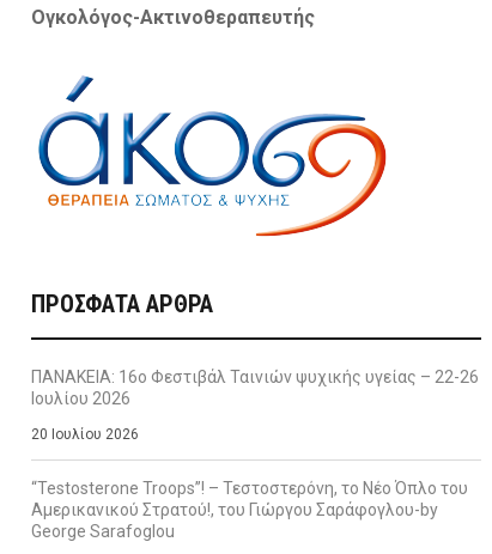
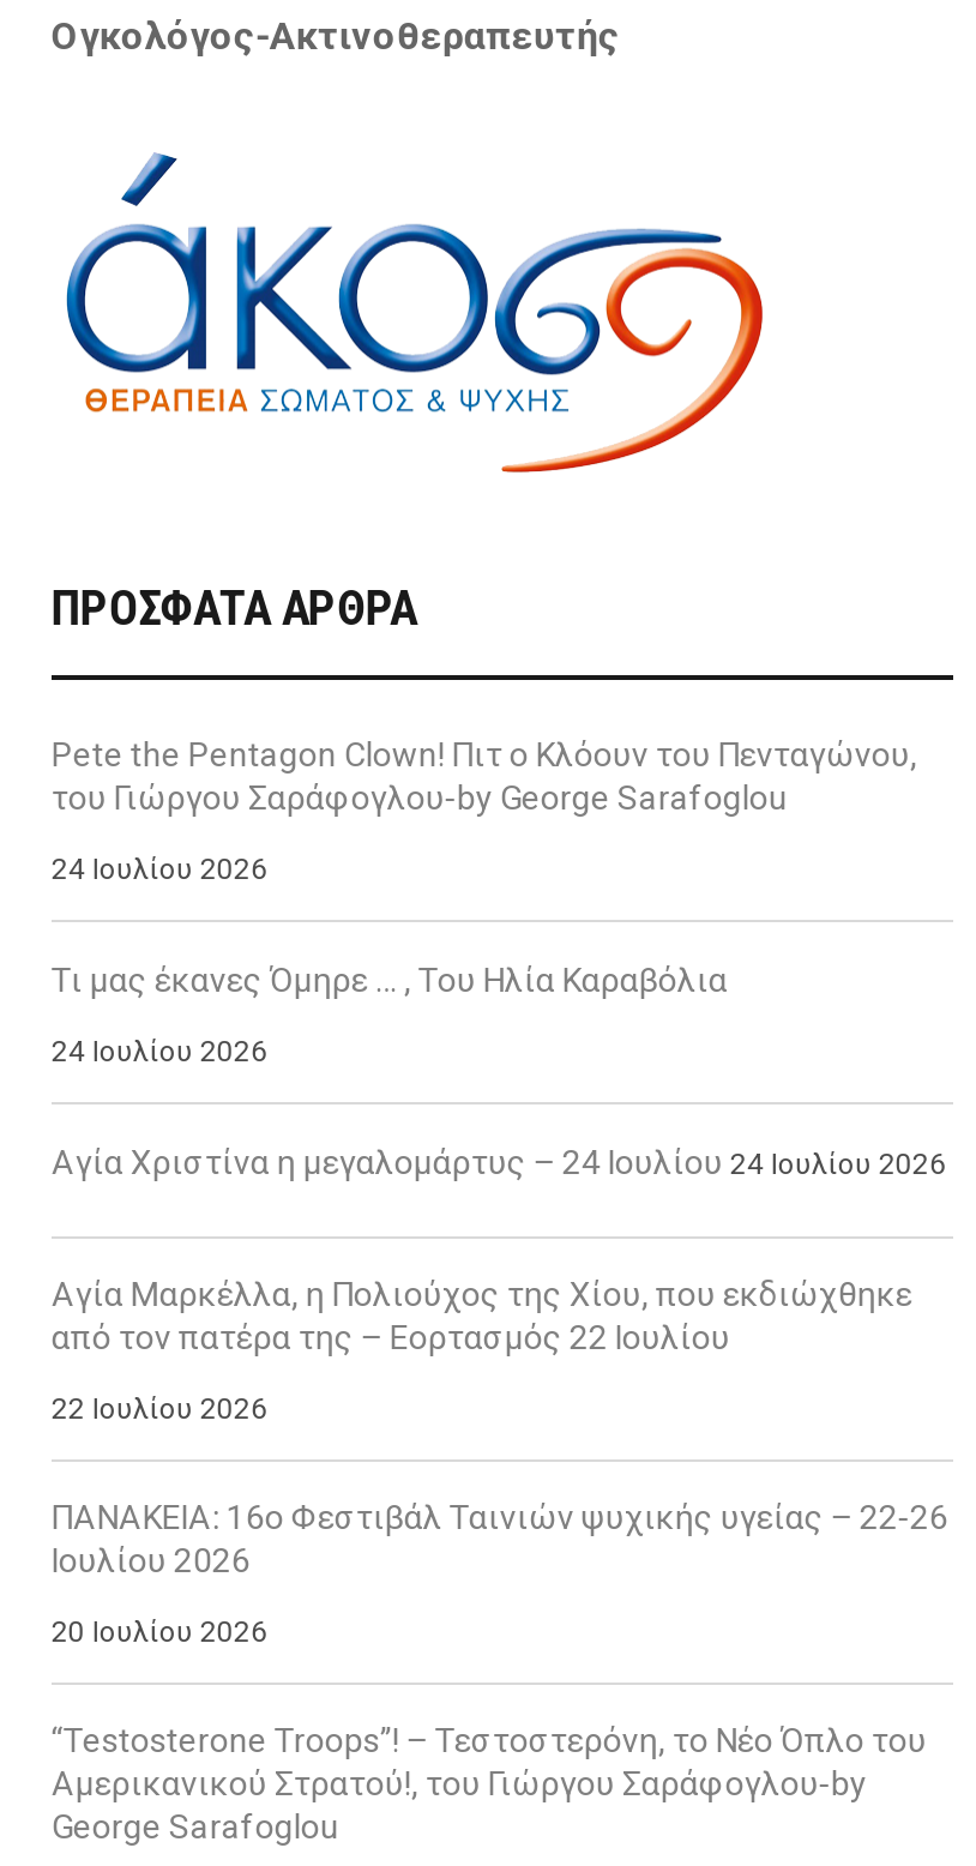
none -> [51,736,946,1426] Pete the Pentagon Clown! Πιτ ο Κλόουν του Πενταγώνου, | του Γιώργου Σαράφογλου-by George Sarafoglou | 24 Ιουλίου 2026 | Τι μας έκανες Όμηρε … , Του Ηλία Καραβόλια | 24 Ιουλίου 2026 | Αγία Χριστίνα η μεγαλομάρτυς – 24 Ιουλίου 24 Ιουλίου 2026 | Αγία Μαρκέλλα, η Πολιούχος της Χίου, που εκδιώχθηκε | από τον πατέρα της – Εορτασμός 22 Ιουλίου | 22 Ιουλίου 2026

